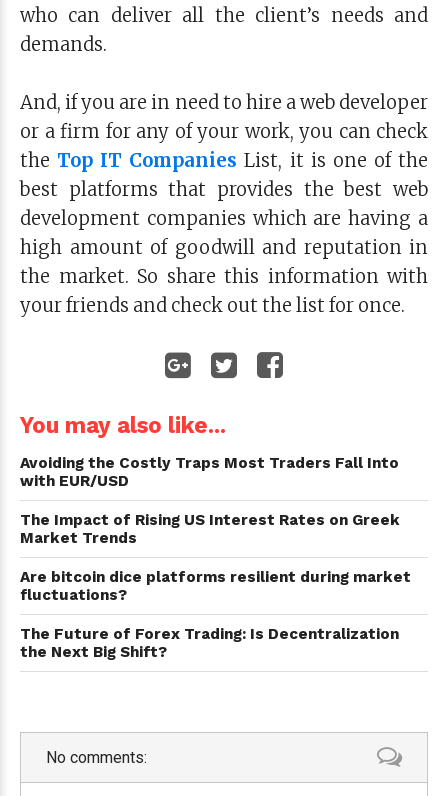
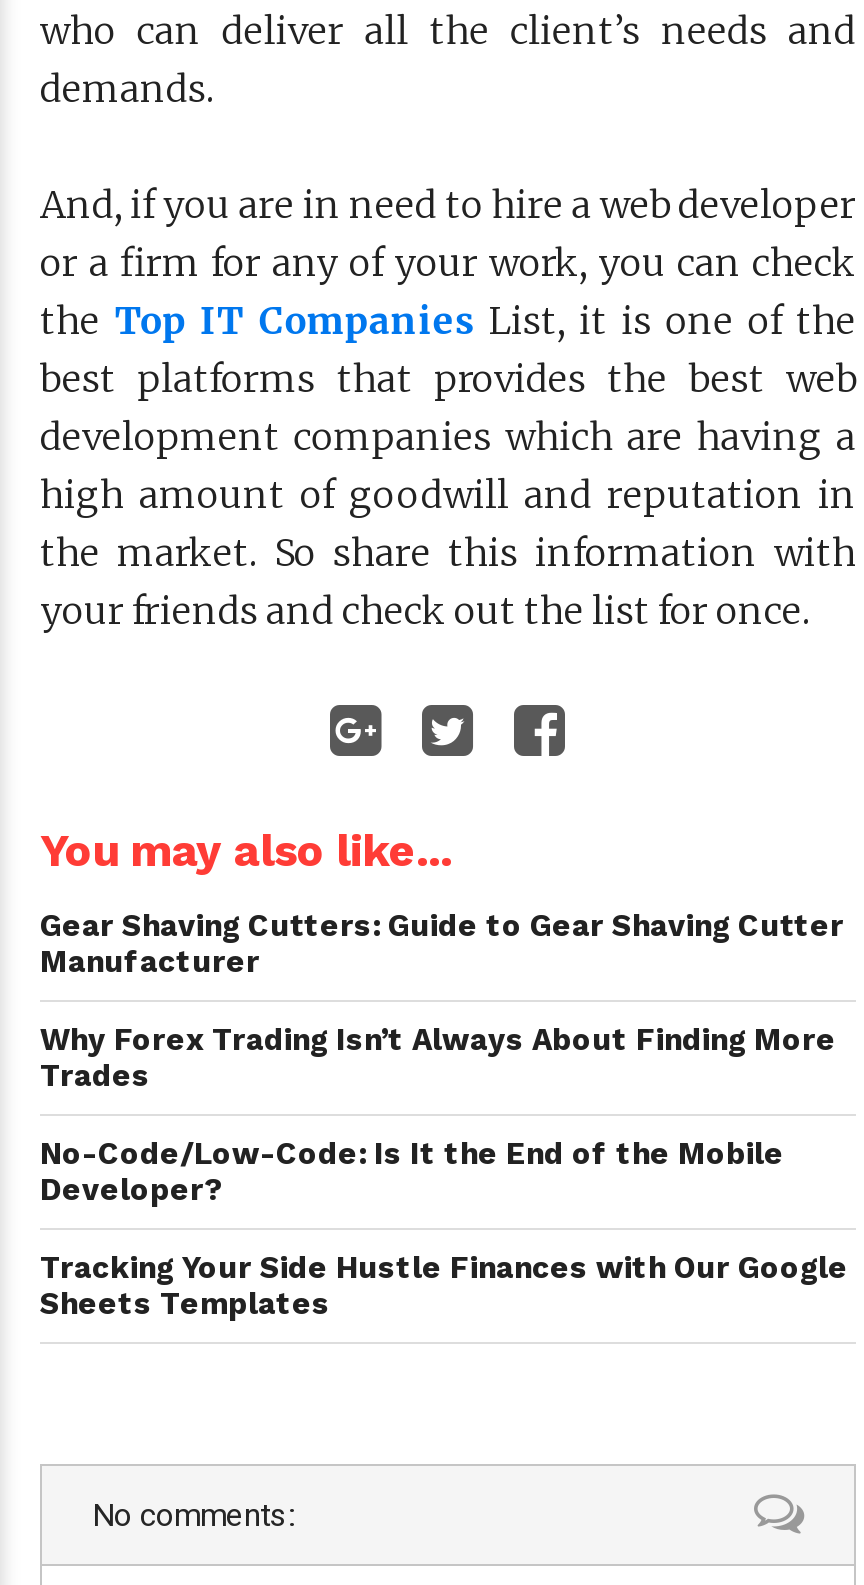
[20,454,399,490] Avoiding the Costly Traps Most Traders Fall Into | with EUR/USD -> [40,908,844,980] Gear Shaving Cutters: Guide to Gear Shaving Cutter | Manufacturer
[20,511,400,547] The Impact of Rising US Interest Rates on Greek | Market Trends -> [40,1022,836,1094] Why Forex Trading Isn’t Always About Finding More | Trades
[20,568,411,604] Are bitcoin dice platforms resilient during market | fluctuations? -> [40,1136,784,1208] No-Code/Low-Code: Is It the End of the Mobile | Developer?
[20,625,399,661] The Future of Forex Trading: Is Decentralization | the Next Big Shift? -> [40,1250,848,1322] Tracking Your Side Hustle Finances with Our Google | Sheets Templates

